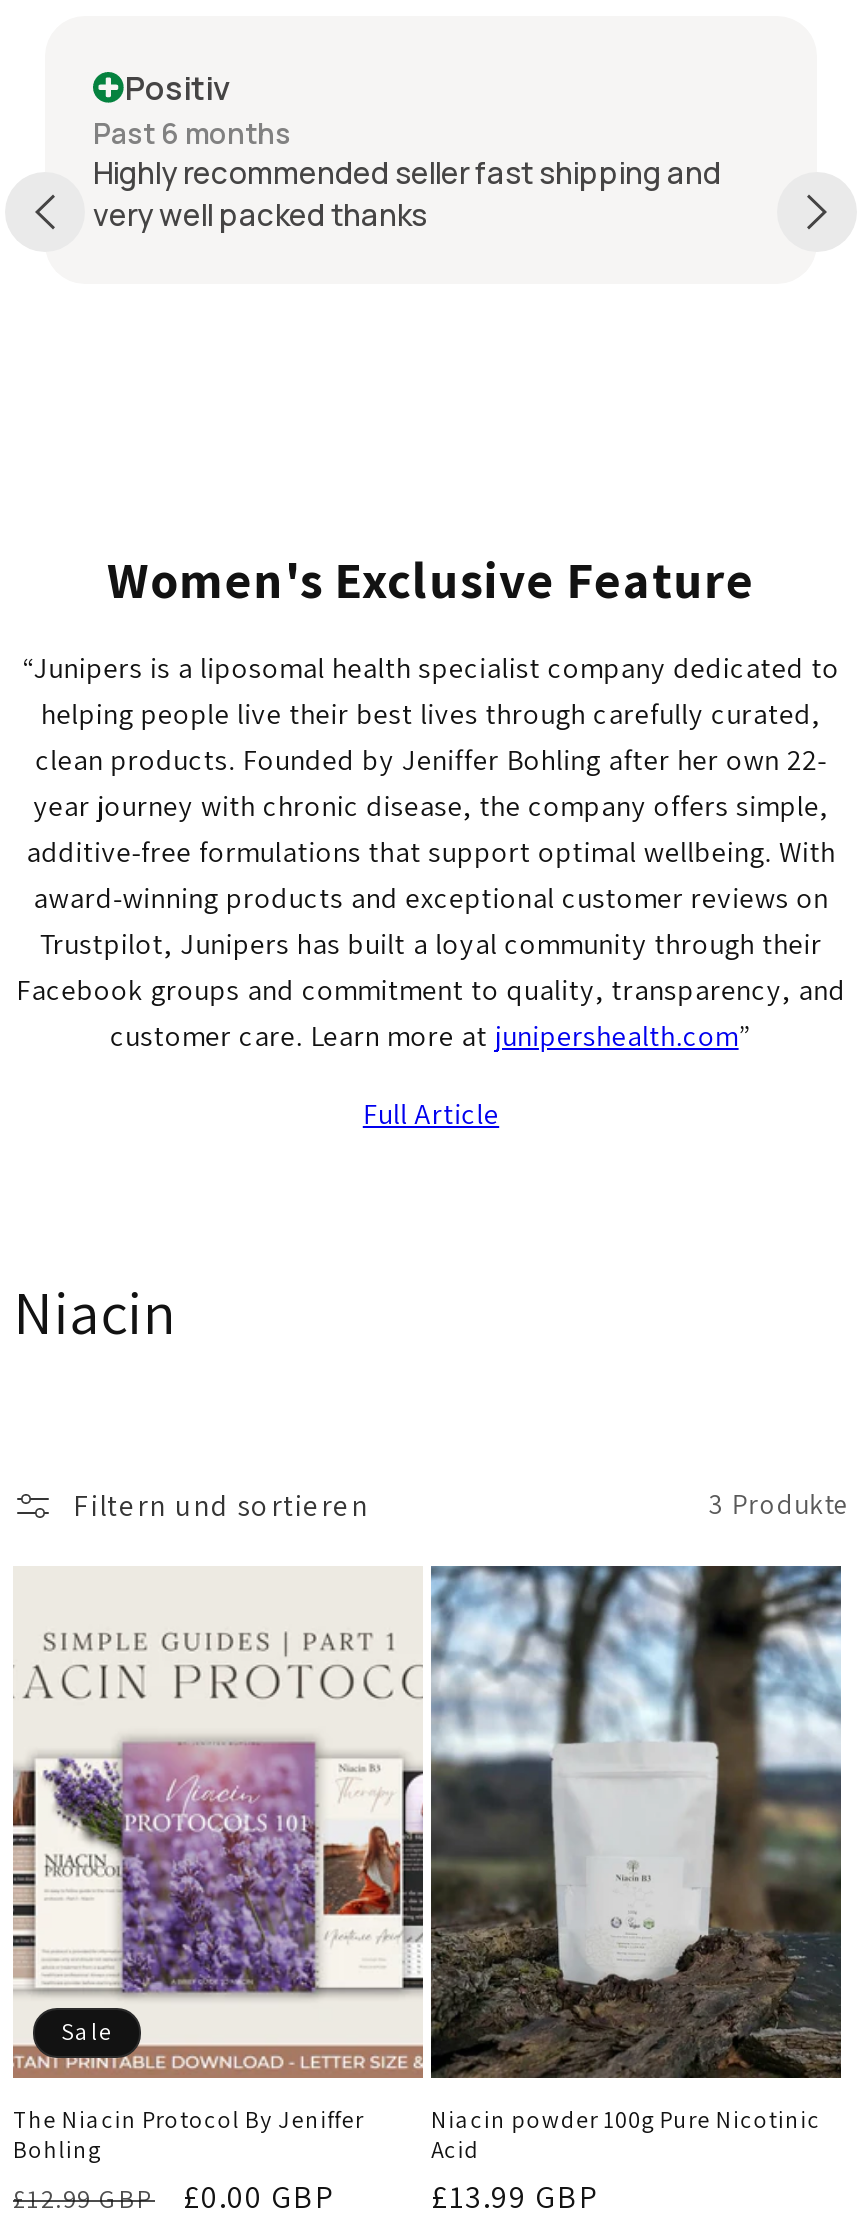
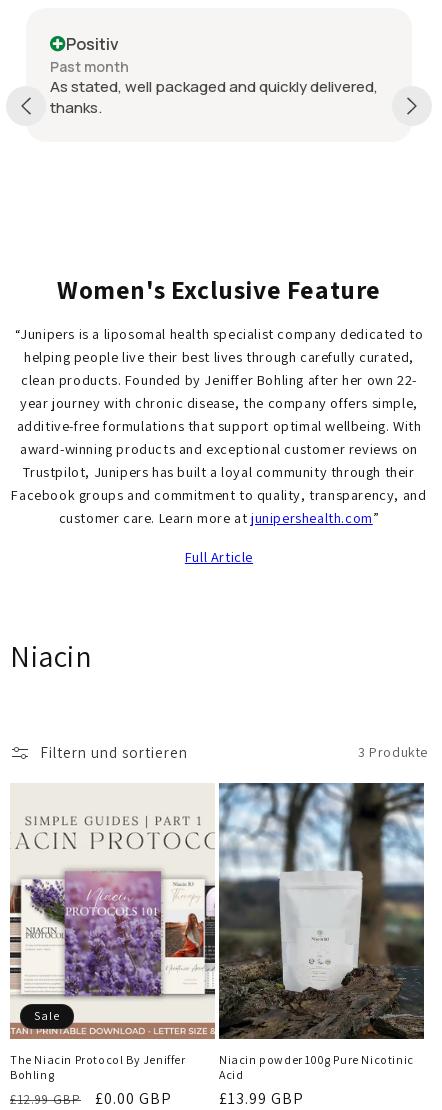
[93,113,721,235] Past 6 months | Highly recommended seller fast shipping and | very well packed thanks -> [50,56,378,117] Past month | As stated, well packaged and quickly delivered, | thanks.

